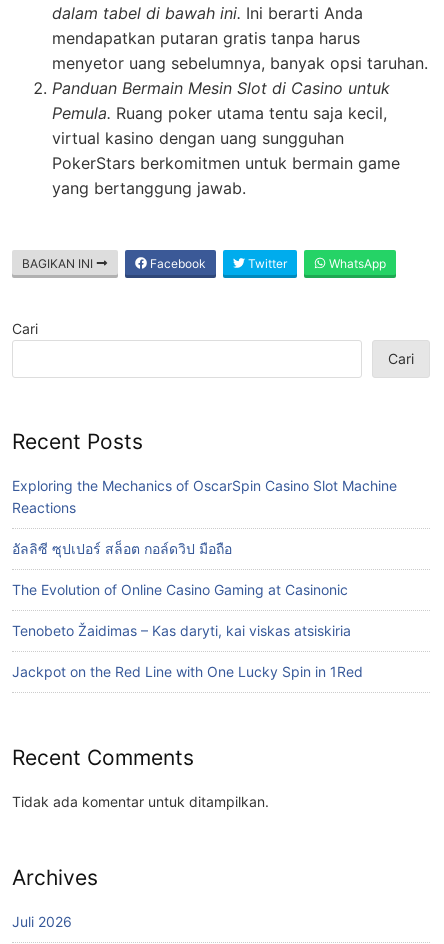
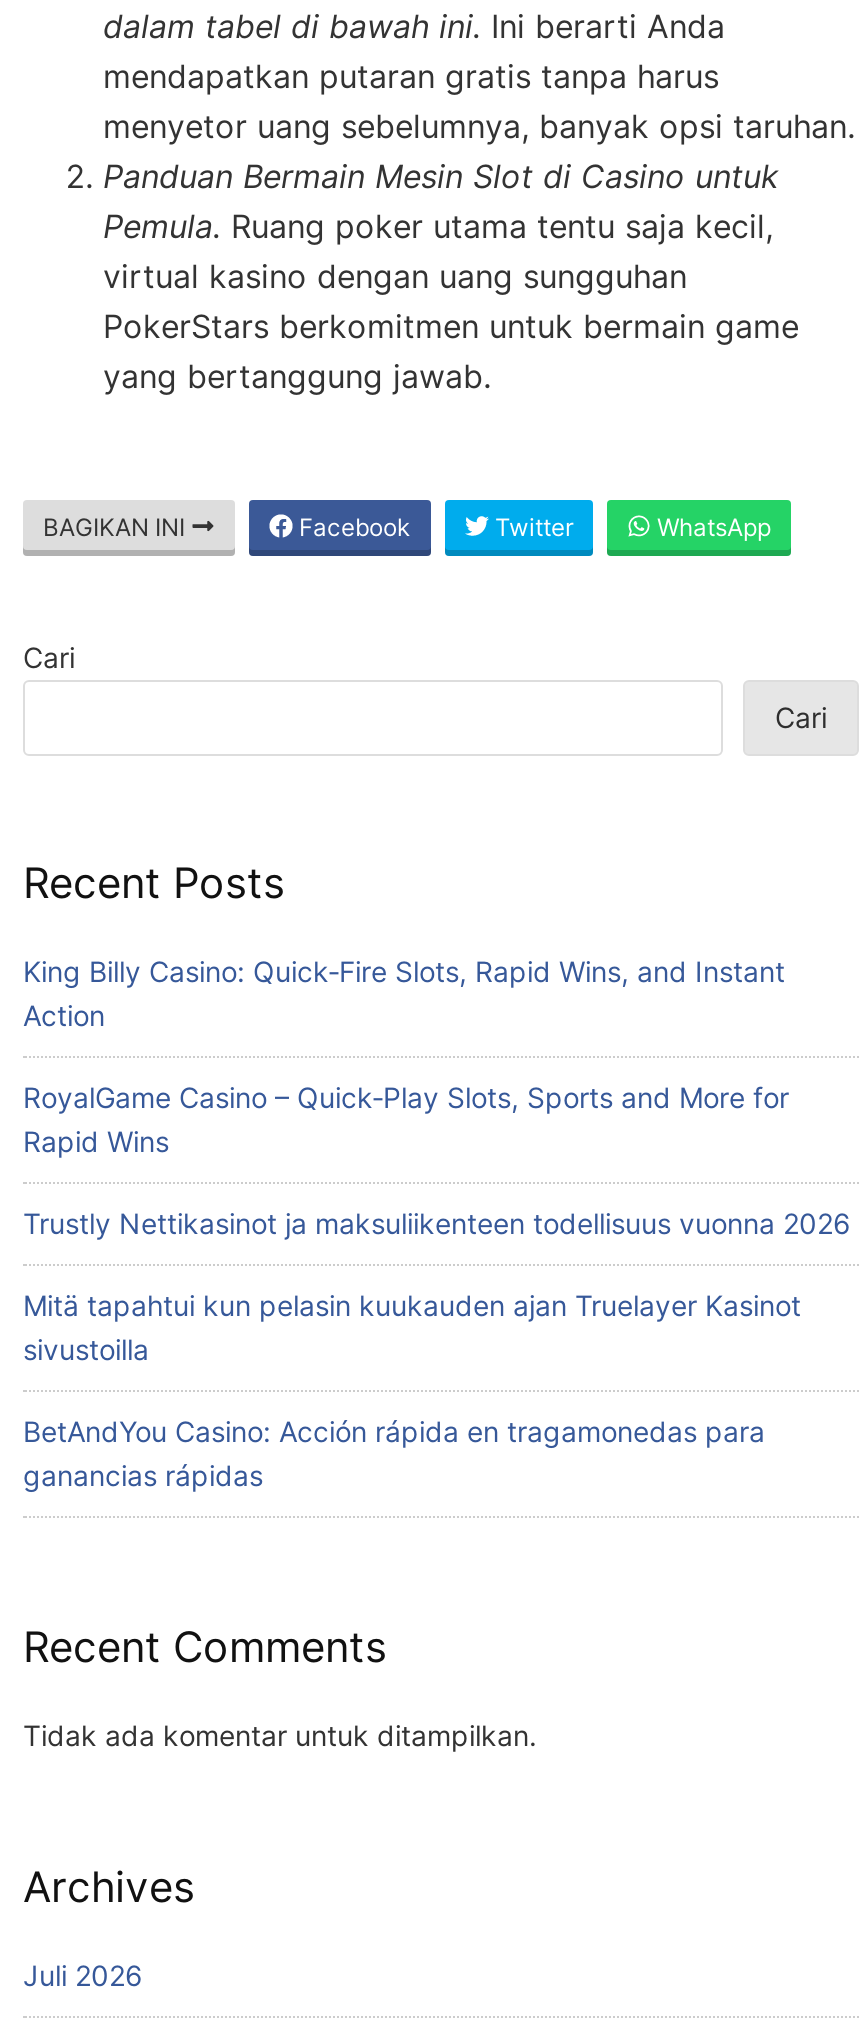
[12,477,397,516] Exploring the Mechanics of OscarSpin Casino Slot Machine | Reactions -> [23,955,785,1033] King Billy Casino: Quick‑Fire Slots, Rapid Wins, and Instant | Action
[12,540,232,557] อัลลิซี ซุปเปอร์ สล็อต กอล์ดวิป มือถือ -> [23,1081,789,1159] RoyalGame Casino – Quick‑Play Slots, Sports and More for | Rapid Wins
[12,581,348,598] The Evolution of Online Casino Gaming at Casinonic -> [23,1207,851,1241] Trustly Nettikasinot ja maksuliikenteen todellisuus vuonna 2026
[12,622,351,639] Tenobeto Žaidimas – Kas daryti, kai viskas atsiskiria -> [23,1289,801,1367] Mitä tapahtui kun pelasin kuukauden ajan Truelayer Kasinot | sivustoilla
[12,663,363,680] Jackpot on the Red Line with One Lucky Spin in 1Red -> [23,1415,765,1493] BetAndYou Casino: Acción rápida en tragamonedas para | ganancias rápidas

